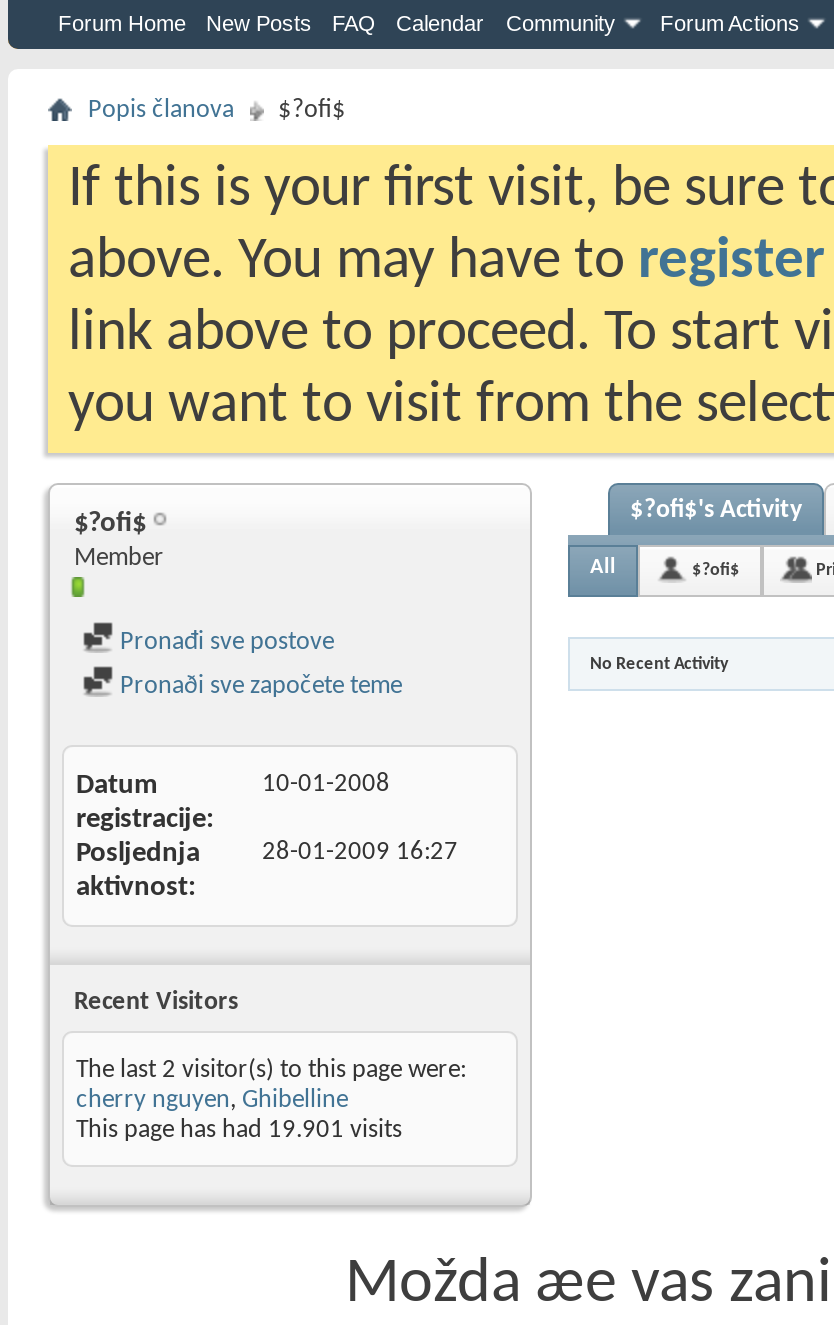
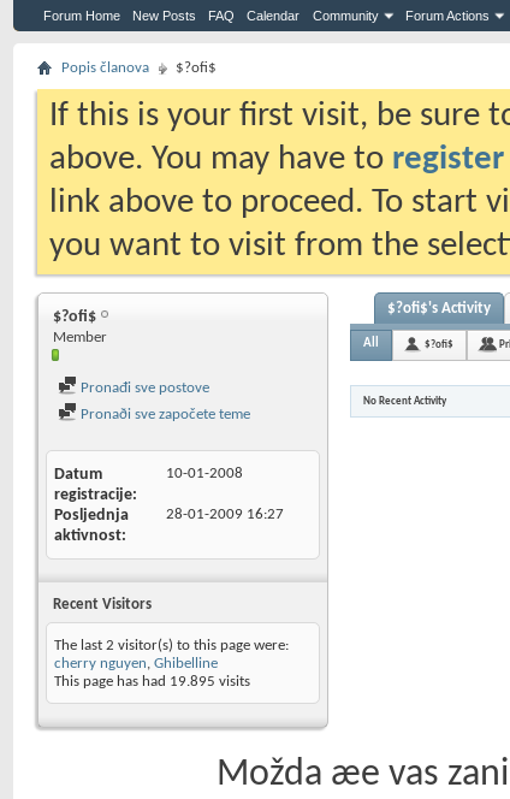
[76,1117,402,1143] This page has had 19.901 visits -> [54,674,250,689] This page has had 19.895 visits

